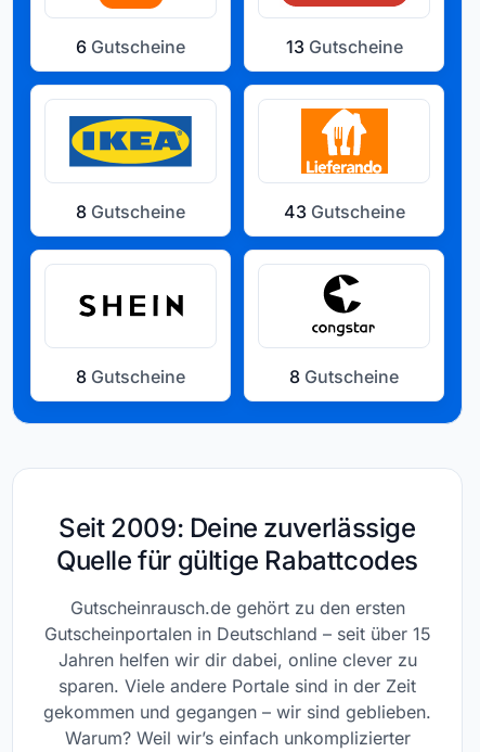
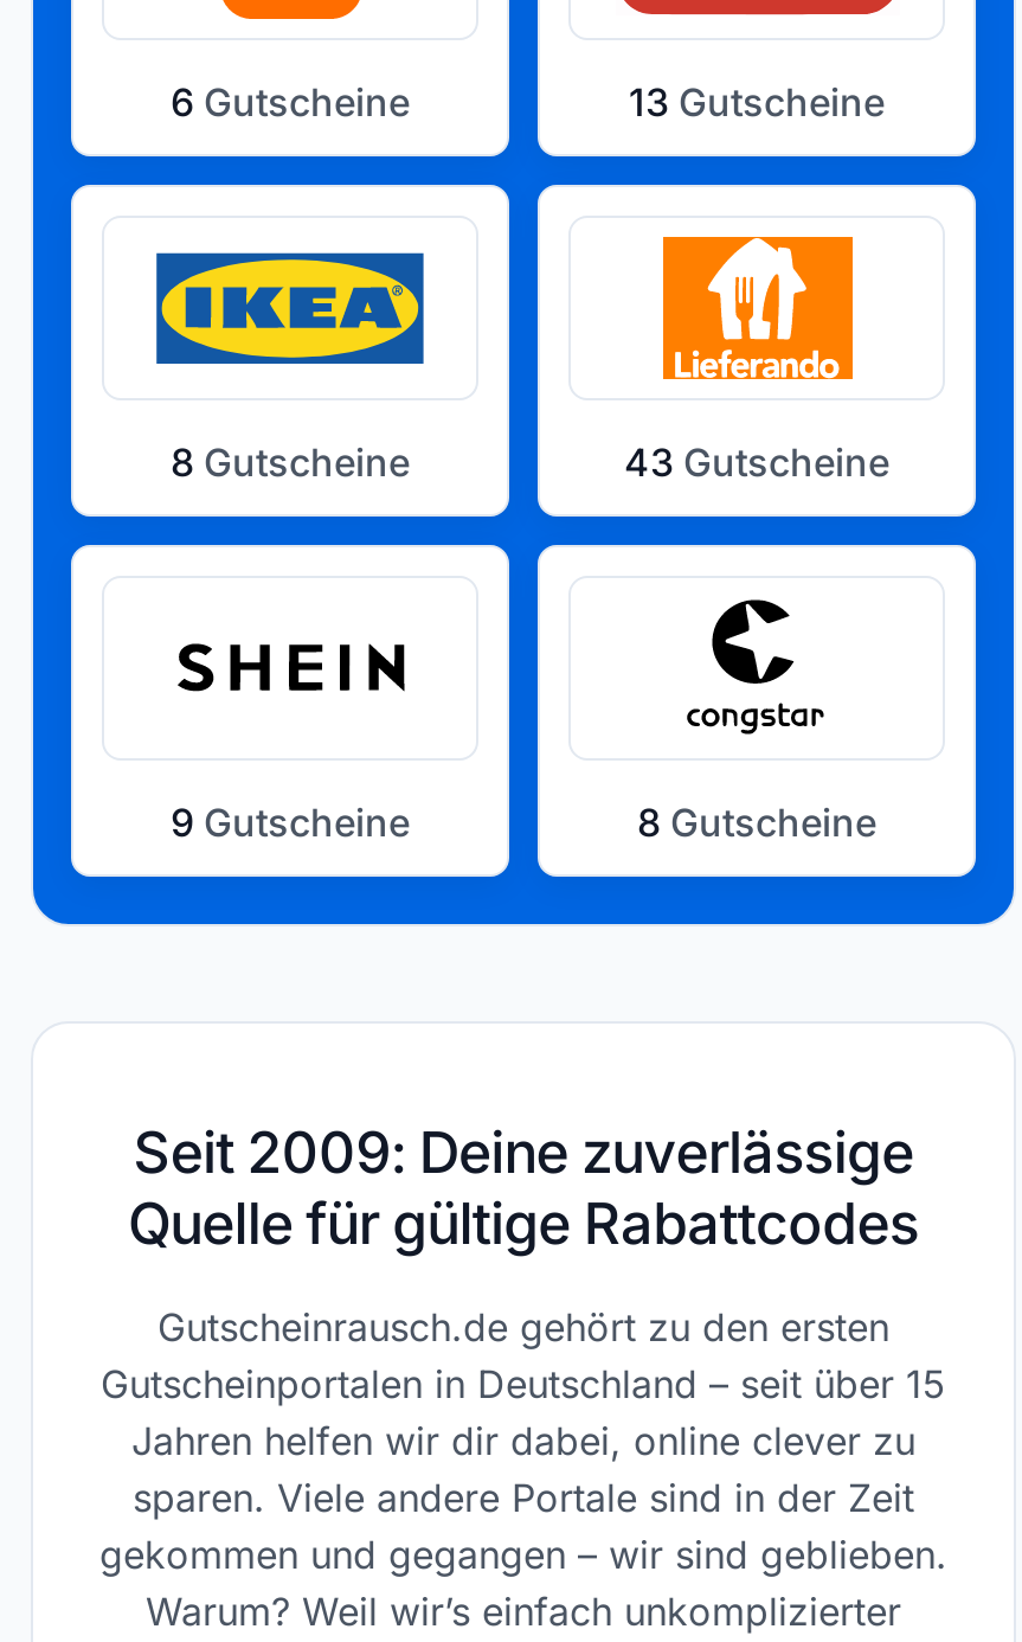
[76,366,185,387] 8 Gutscheine -> [171,798,410,846] 9 Gutscheine

